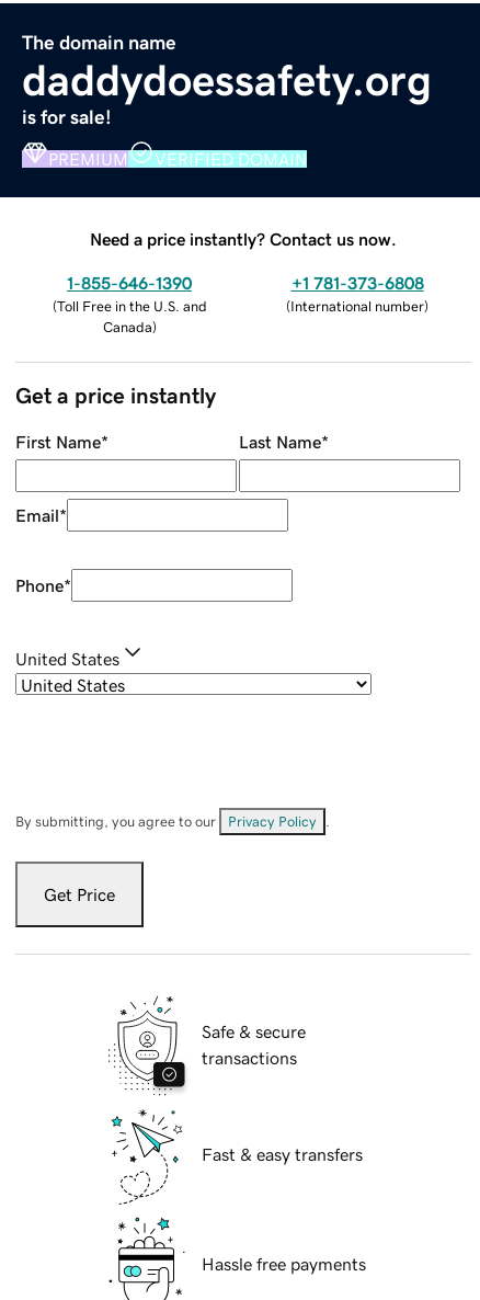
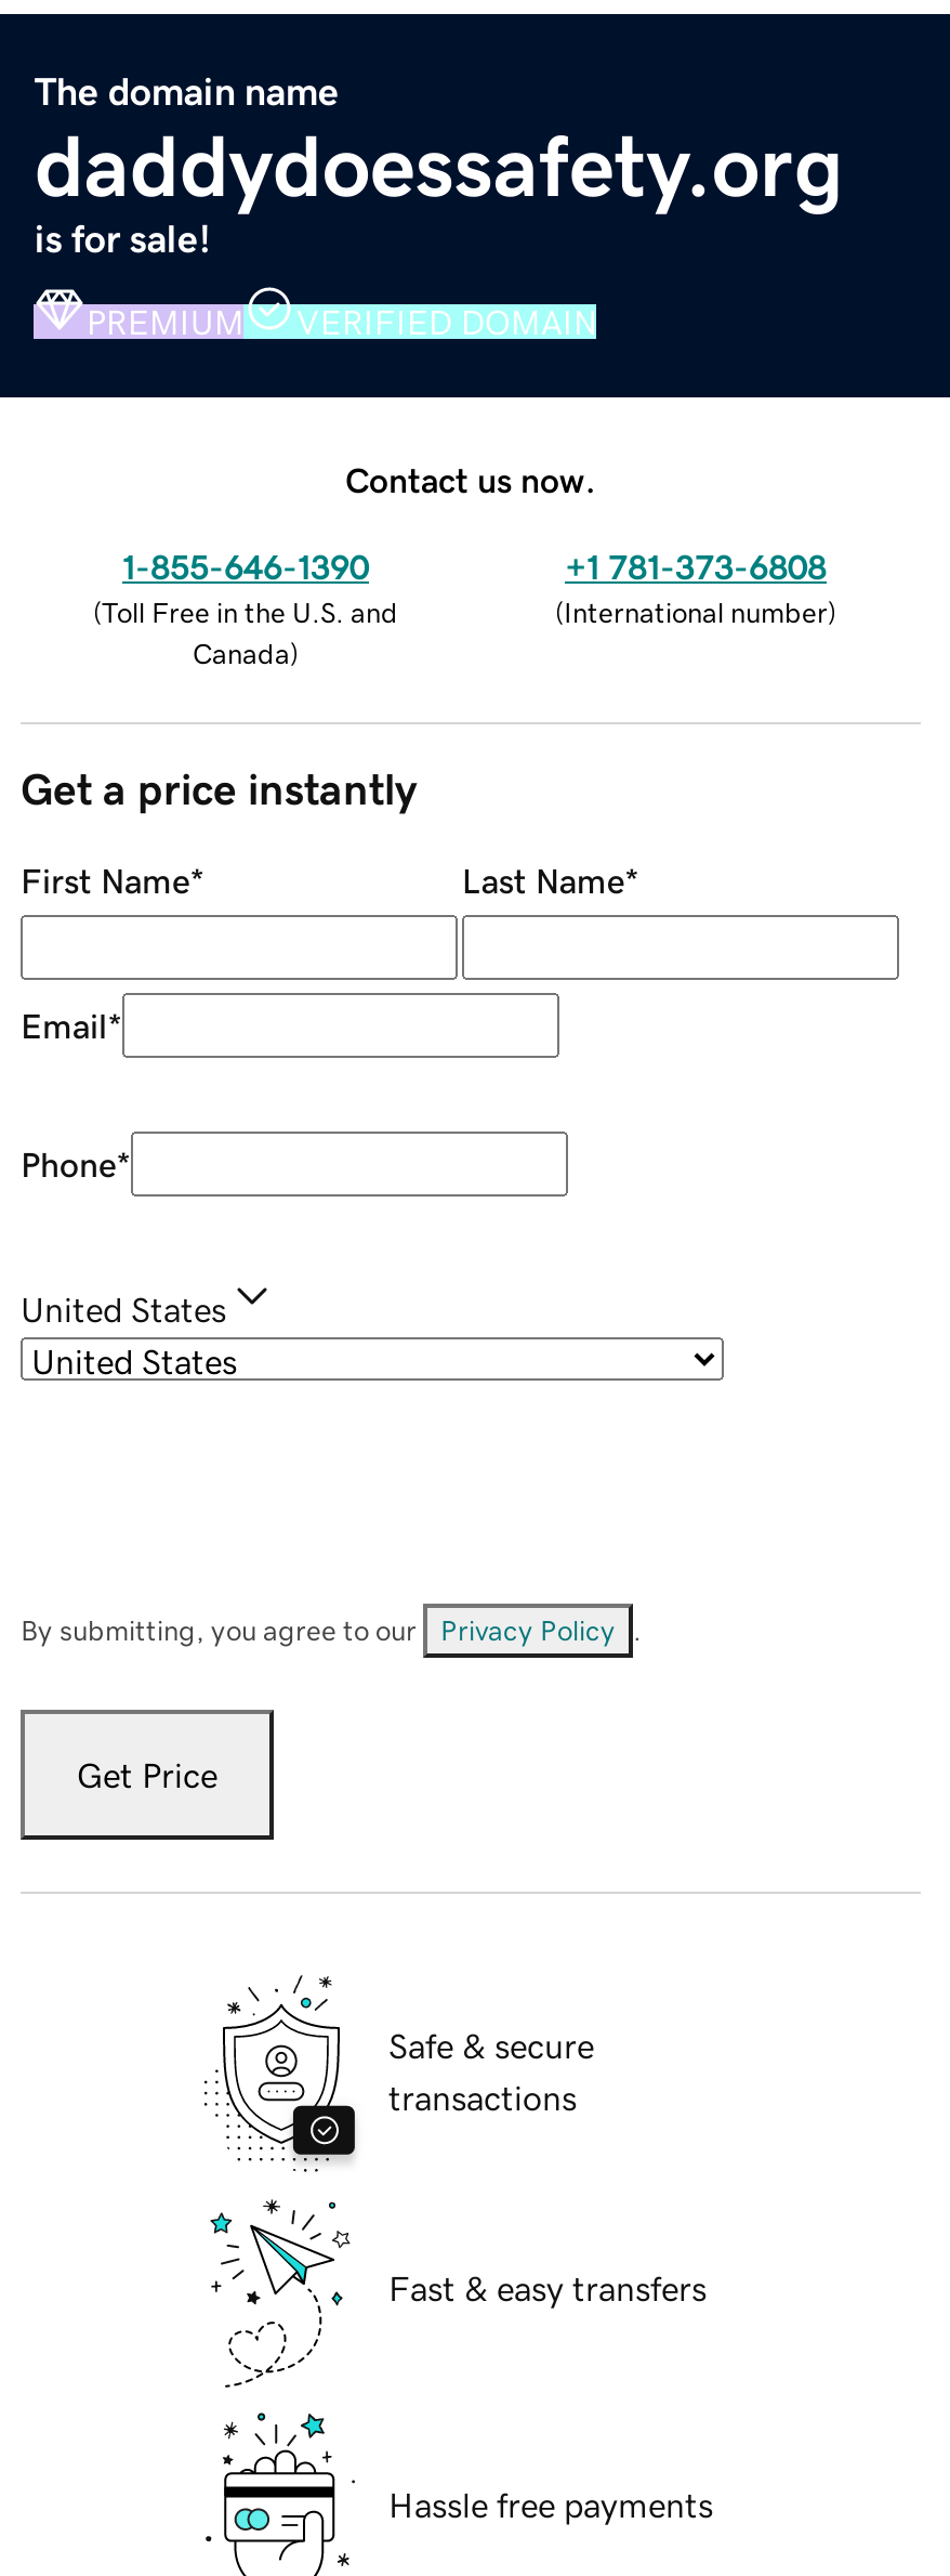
[90,230,397,247] Need a price instantly? Contact us now. -> [345,461,596,496] Contact us now.

